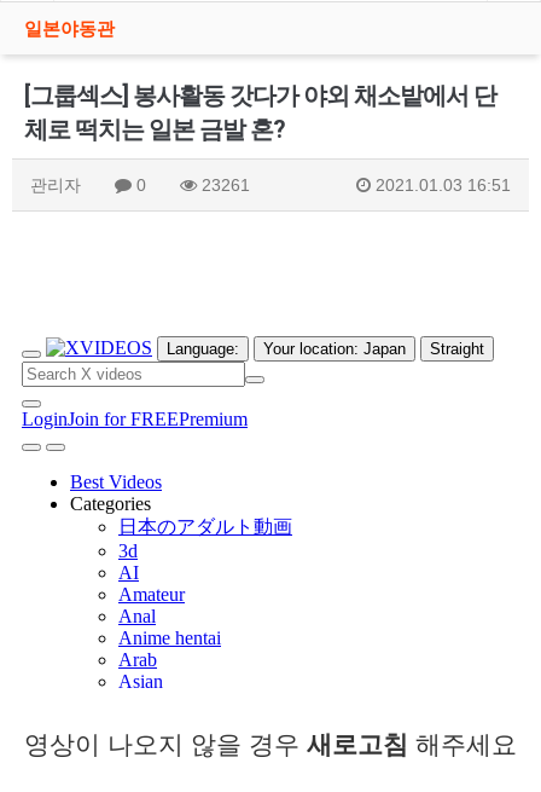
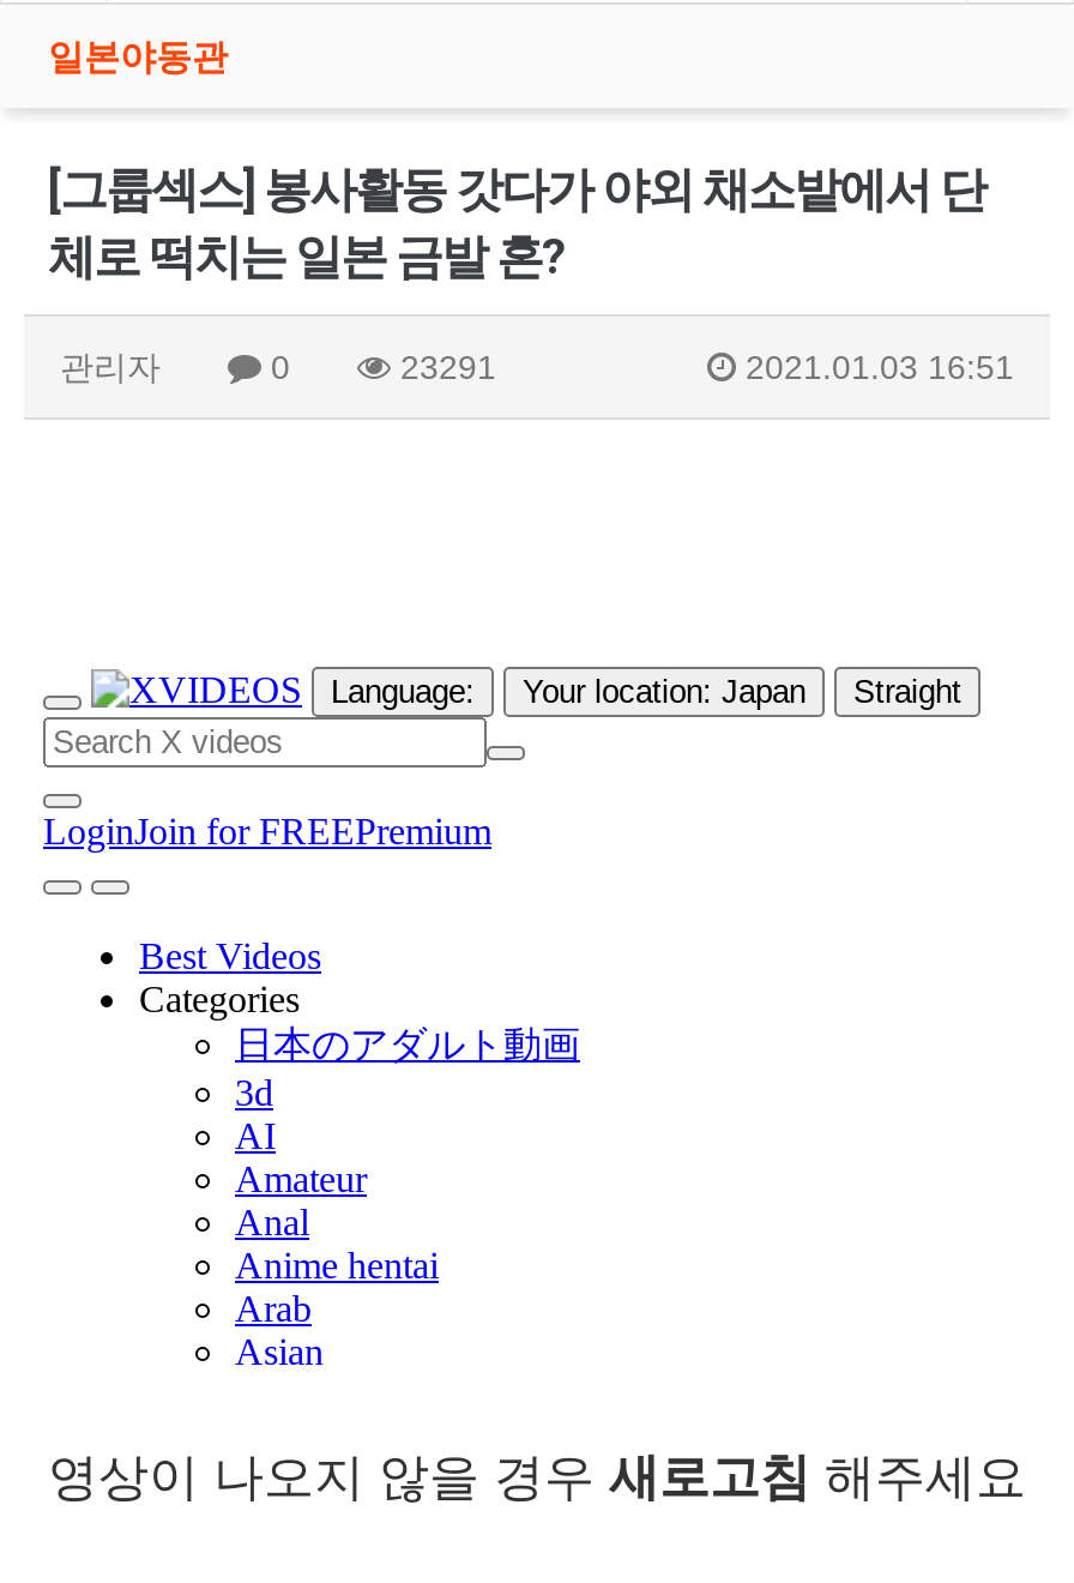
[197,175,250,195] 23261 -> [391,348,496,386] 23291

